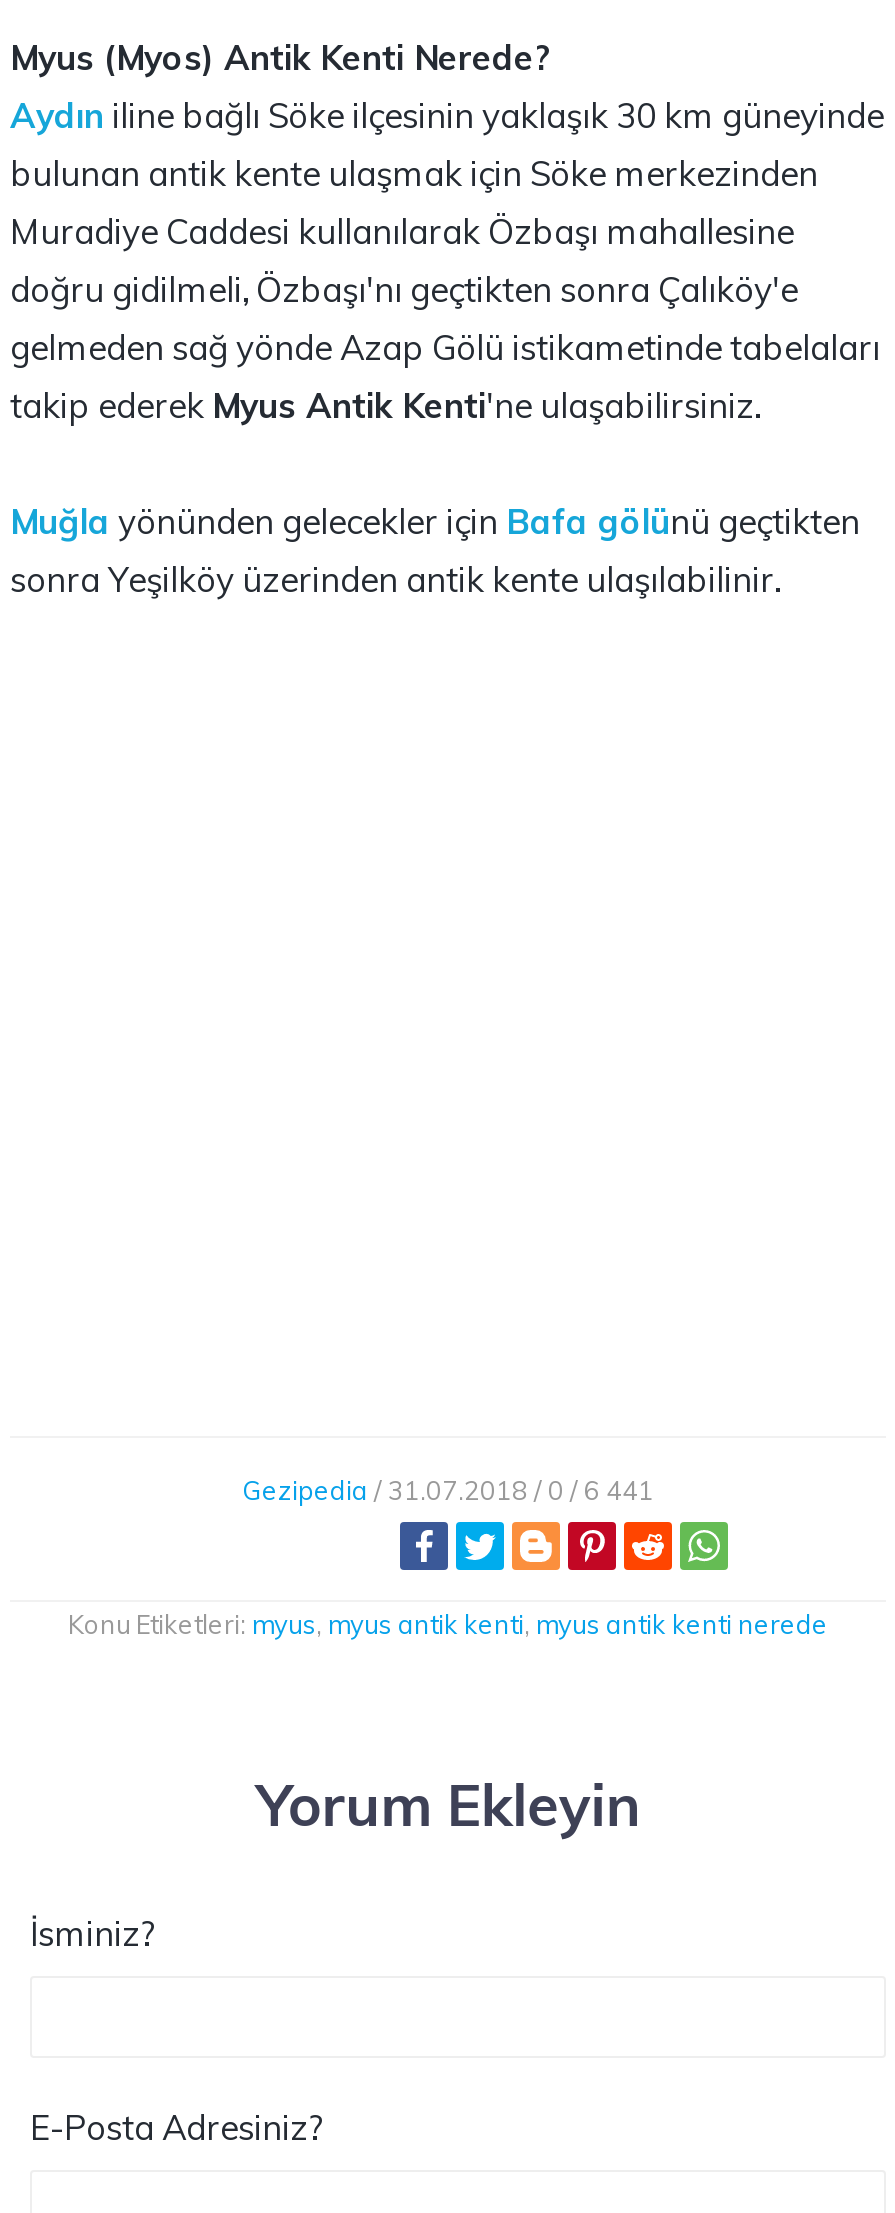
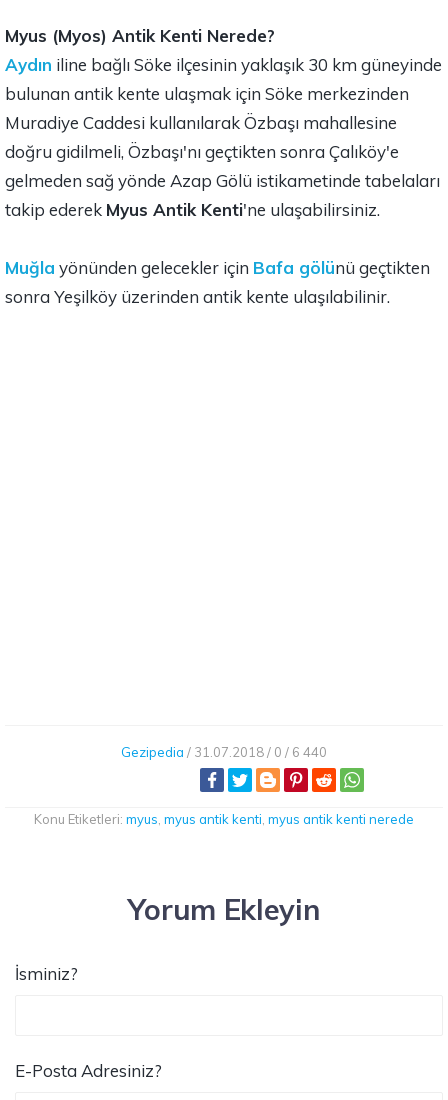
[242,1474,654,1506] Gezipedia / 31.07.2018 / 0 / 6 441 -> [121,744,327,760] Gezipedia / 31.07.2018 / 0 / 6 440

